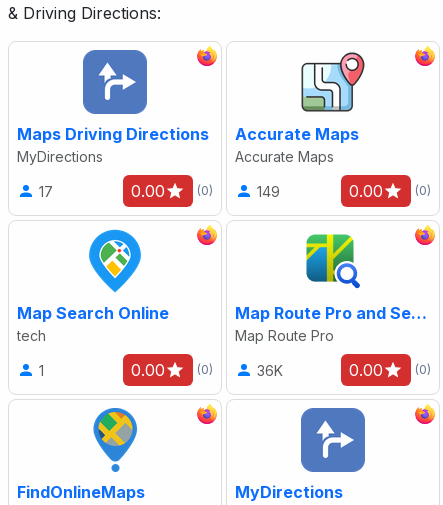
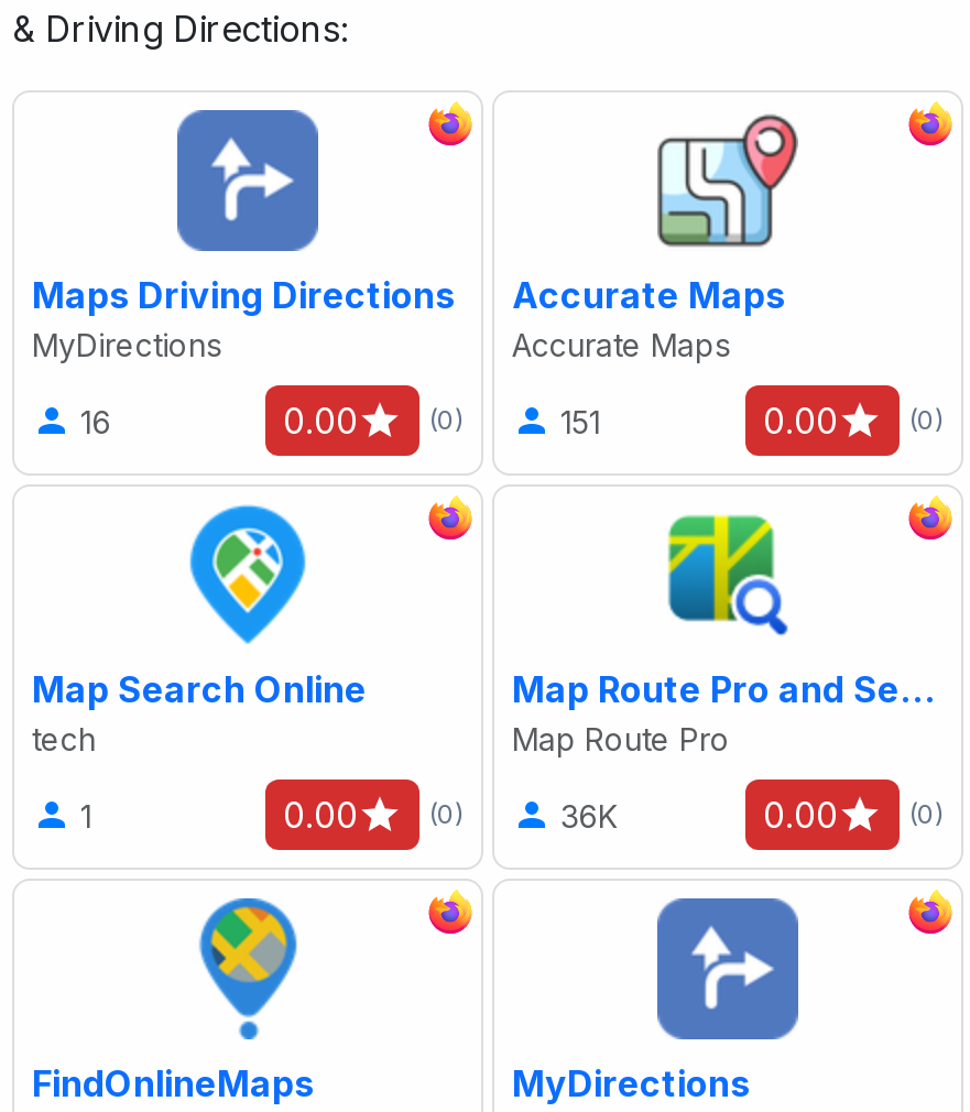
[39,182,53,199] 17 -> [80,402,111,439] 16
[257,182,280,199] 149 -> [560,402,600,439] 151

